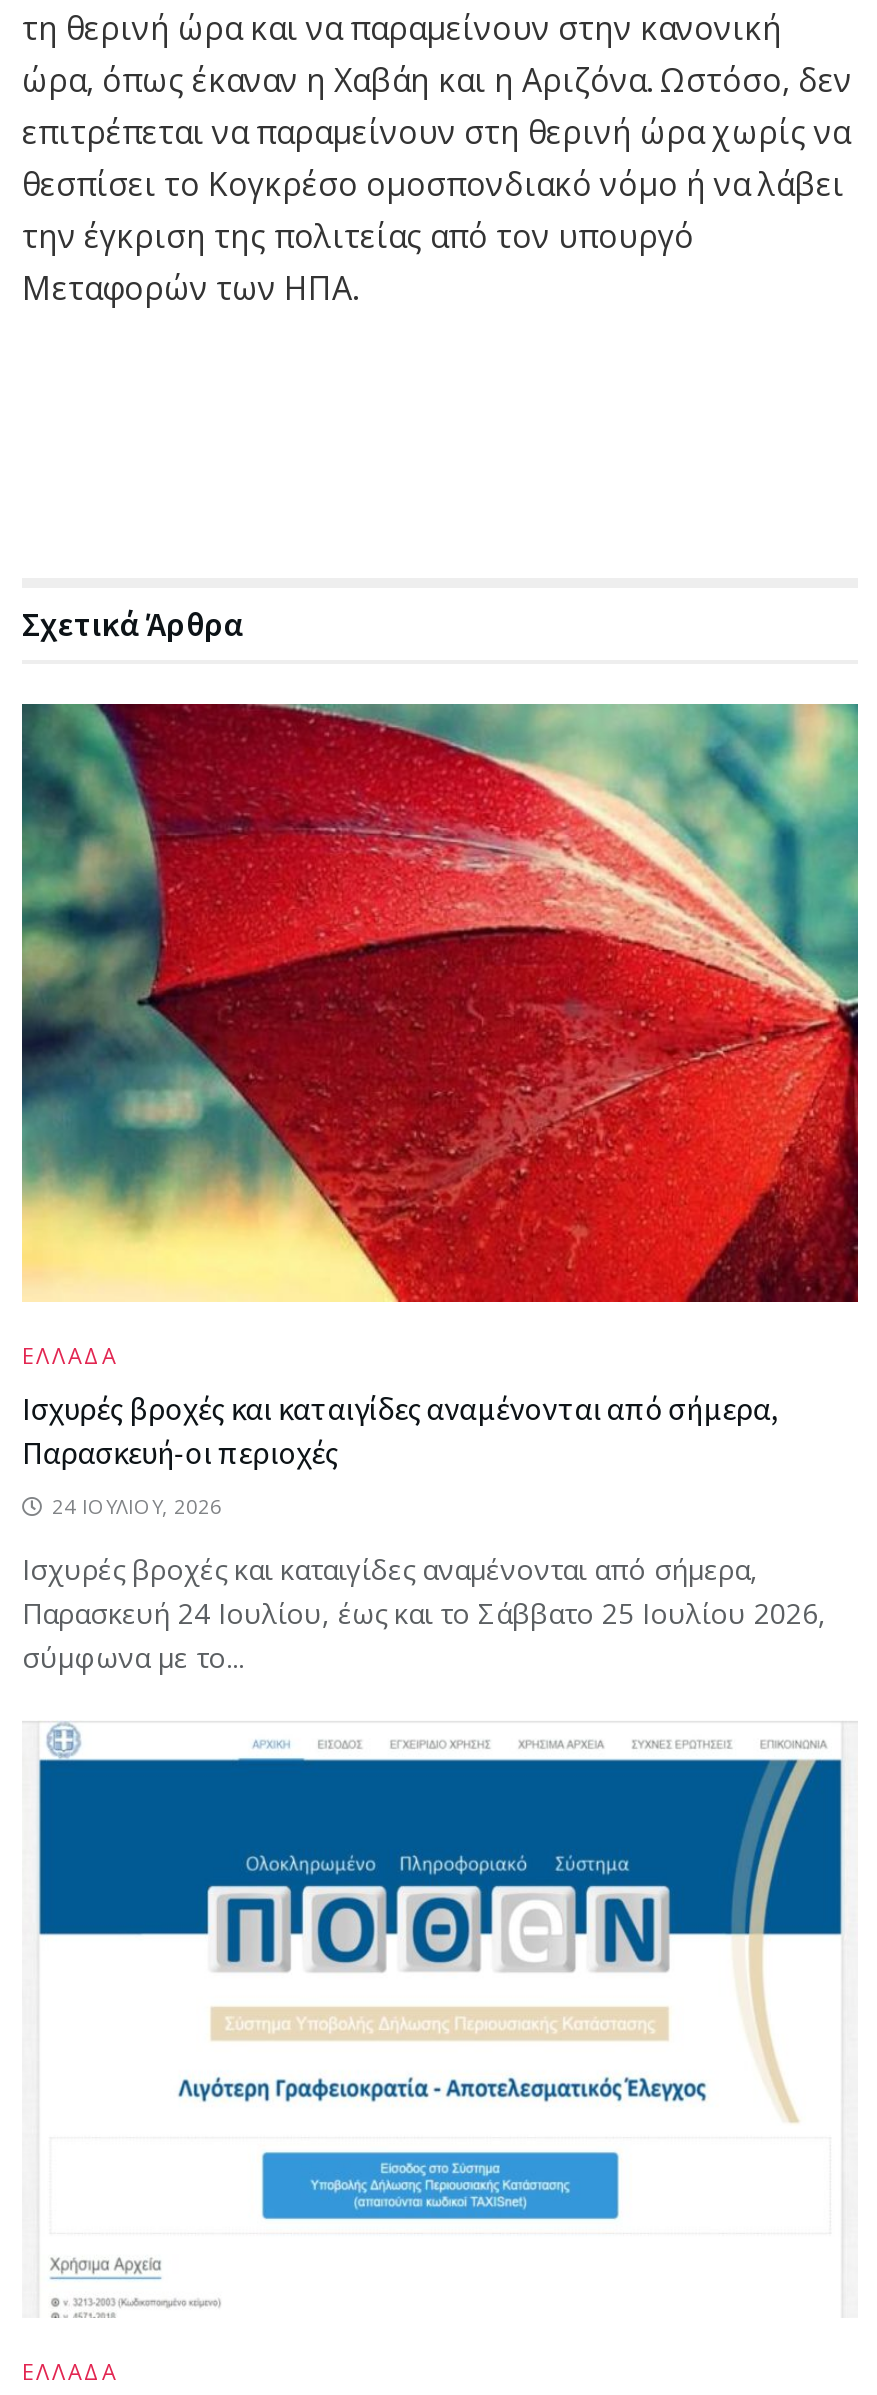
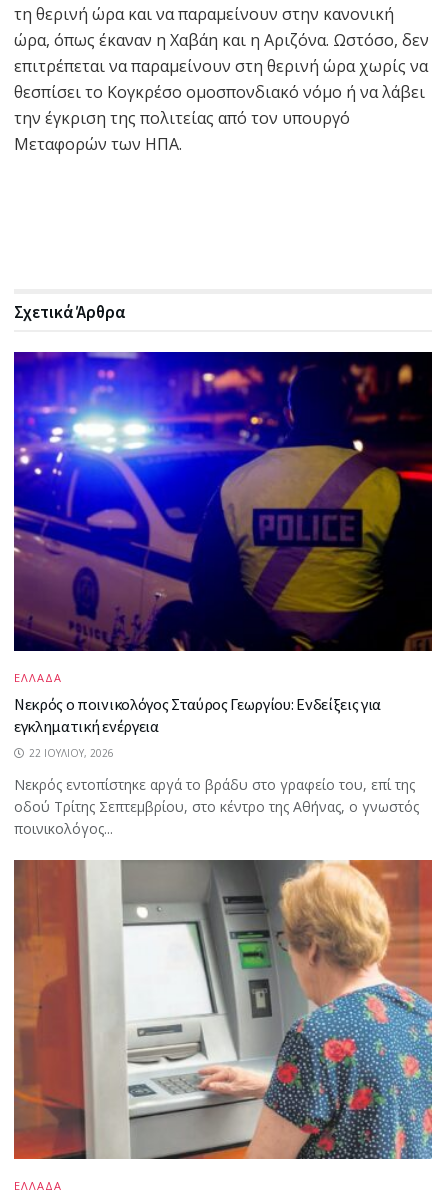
[20,702,860,1304] [image] -> [13,351,433,652] [image]
[22,1388,778,1472] Ισχυρές βροχές και καταιγίδες αναμένονται από σήμερα, | Παρασκευή-οι περιοχές -> [14,694,381,736] Νεκρός ο ποινικολόγος Σταύρος Γεωργίου: Ενδείξεις για | εγκληματική ενέργεια
[46,1492,222,1520] 24 ΙΟΥΛΊΟΥ, 2026 -> [26,746,114,760] 22 ΙΟΥΛΊΟΥ, 2026
[22,1550,826,1676] Ισχυρές βροχές και καταιγίδες αναμένονται από σήμερα, | Παρασκευή 24 Ιουλίου, έως και το Σάββατο 25 Ιουλίου 2026, | σύμφωνα με το... -> [14,775,419,838] Νεκρός εντοπίστηκε αργά το βράδυ στο γραφείο του, επί της | οδού Τρίτης Σεπτεμβρίου, στο κέντρο της Αθήνας, ο γνωστός | ποινικολόγος...
[22,1720,858,2318] [image] -> [13,859,433,1160] [image]

